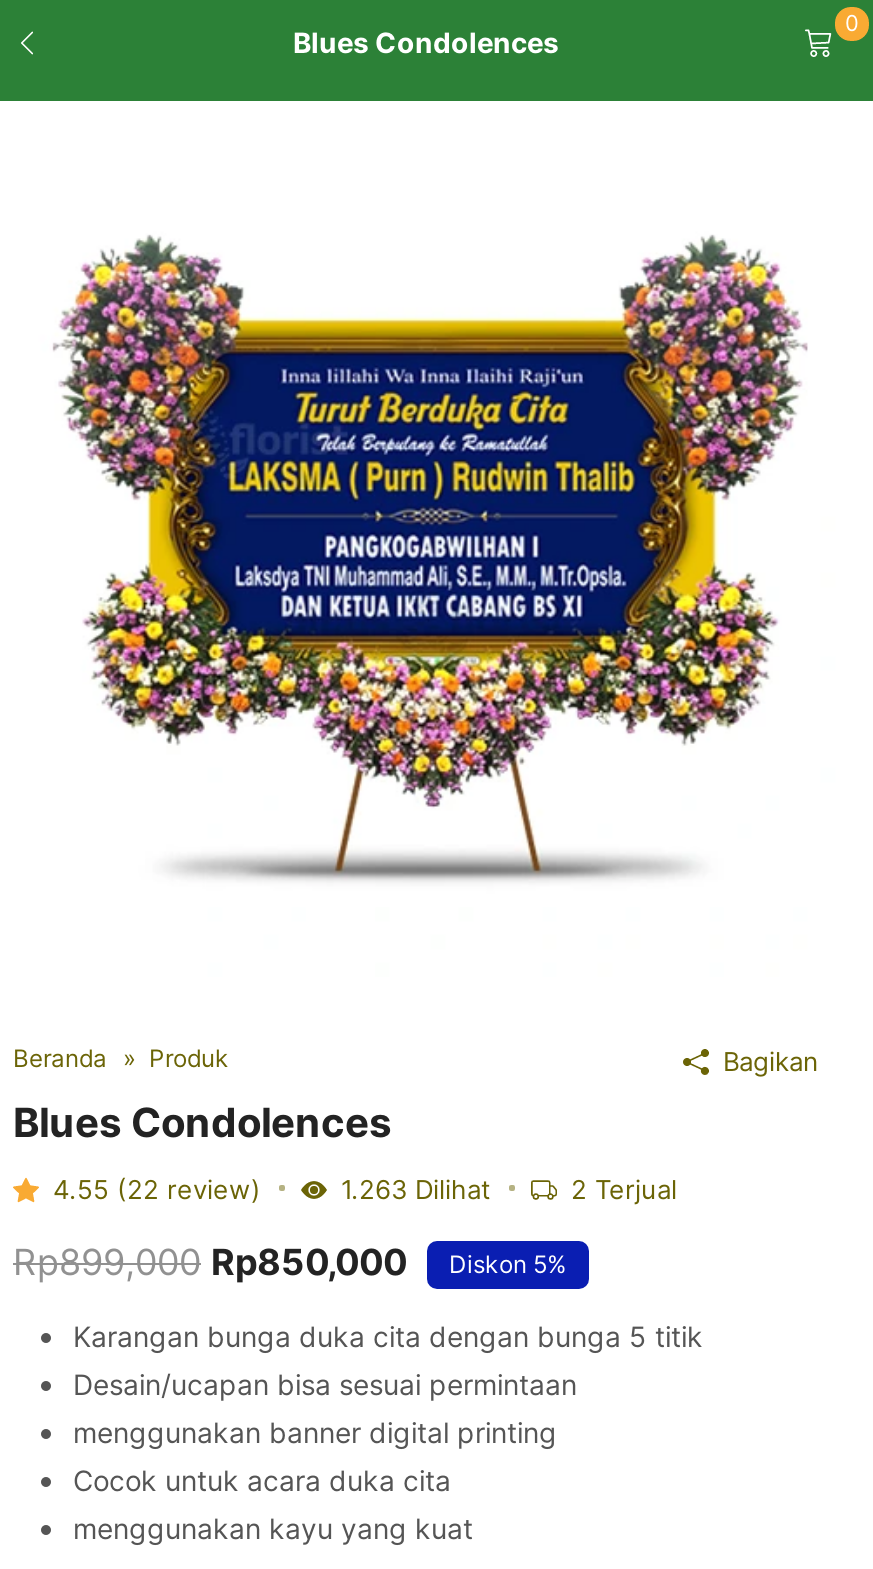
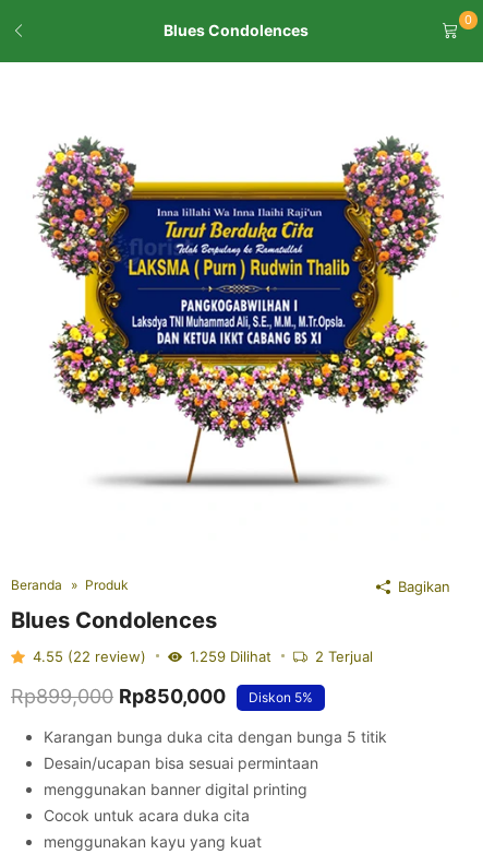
[341,1173,491,1205] 1.263 Dilihat -> [190,648,271,665] 1.259 Dilihat

